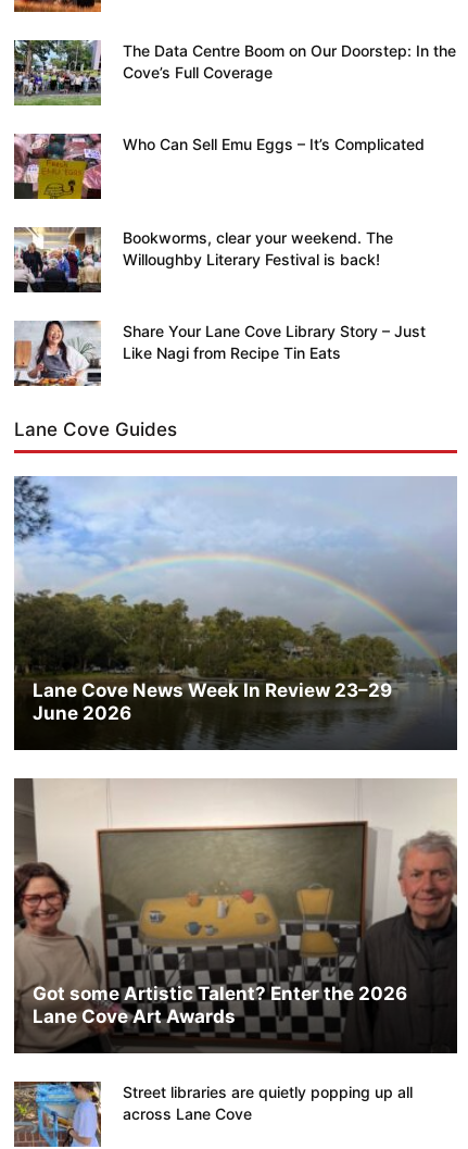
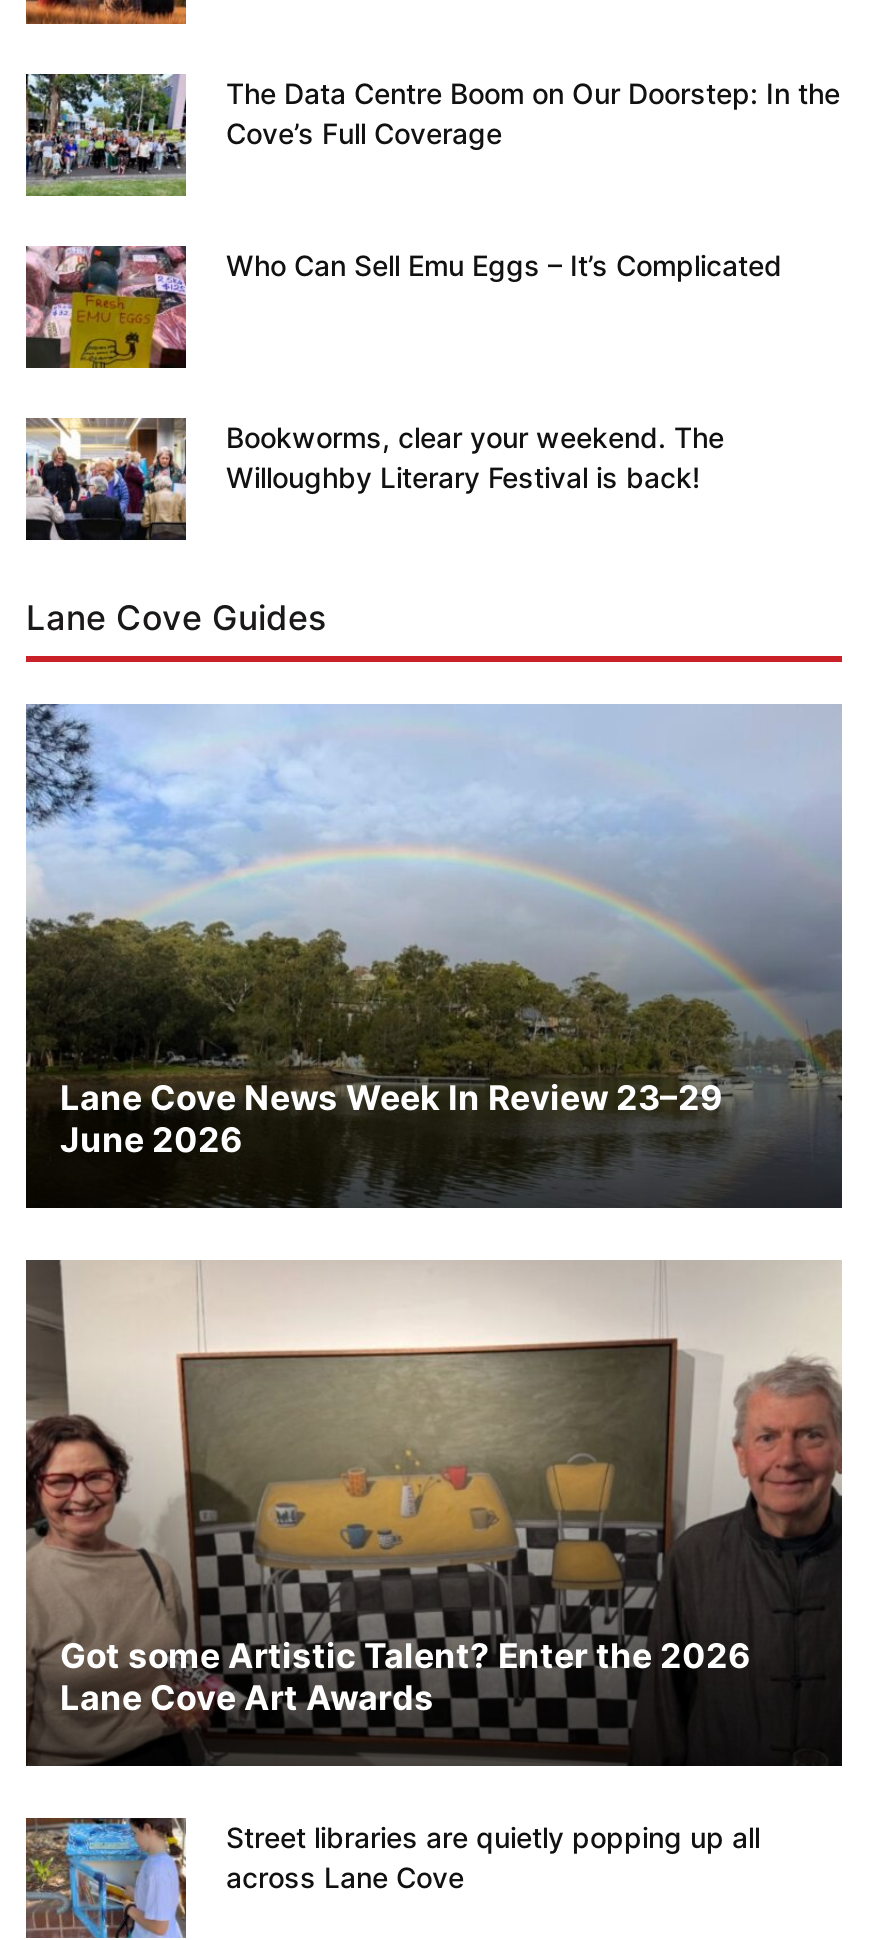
[14,321,426,387] [image] | Share Your Lane Cove Library Story – Just | Like Nagi from Recipe Tin Eats -> none

